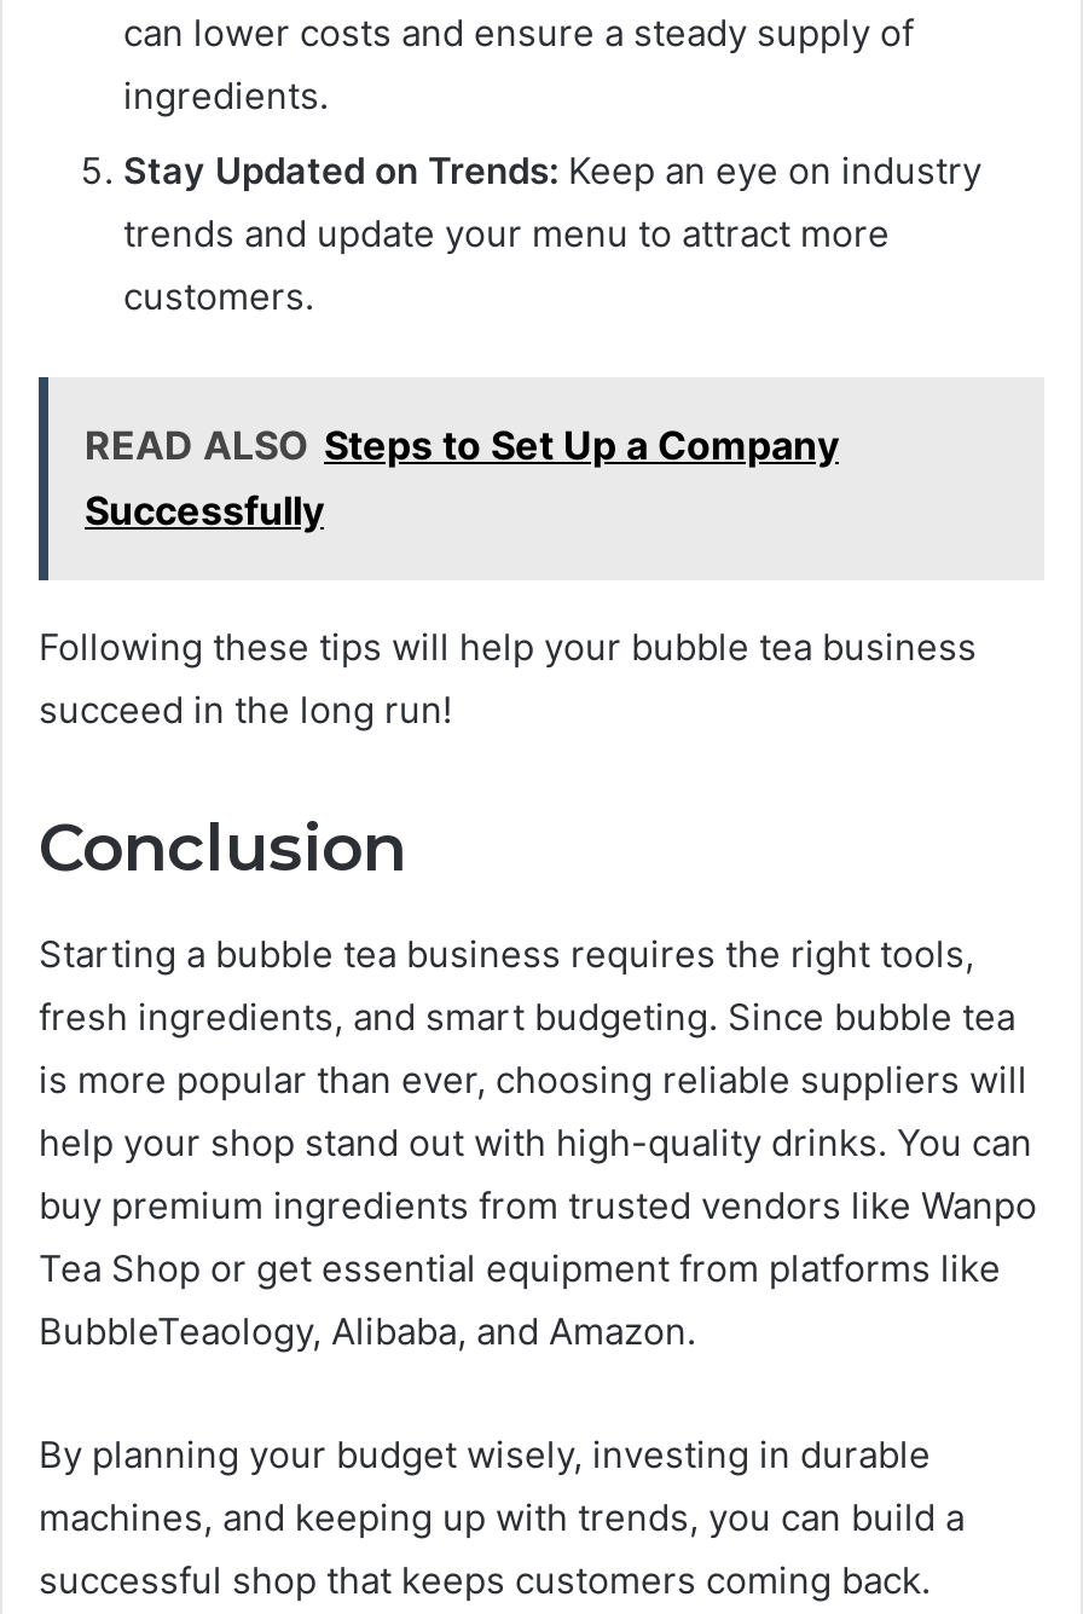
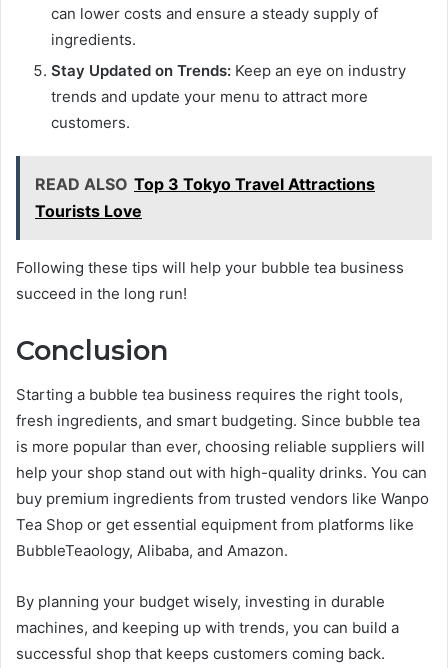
[85,420,839,534] READ ALSO Steps to Set Up a Company | Successfully -> [35,174,375,221] READ ALSO Top 3 Tokyo Travel Attractions | Tourists Love

